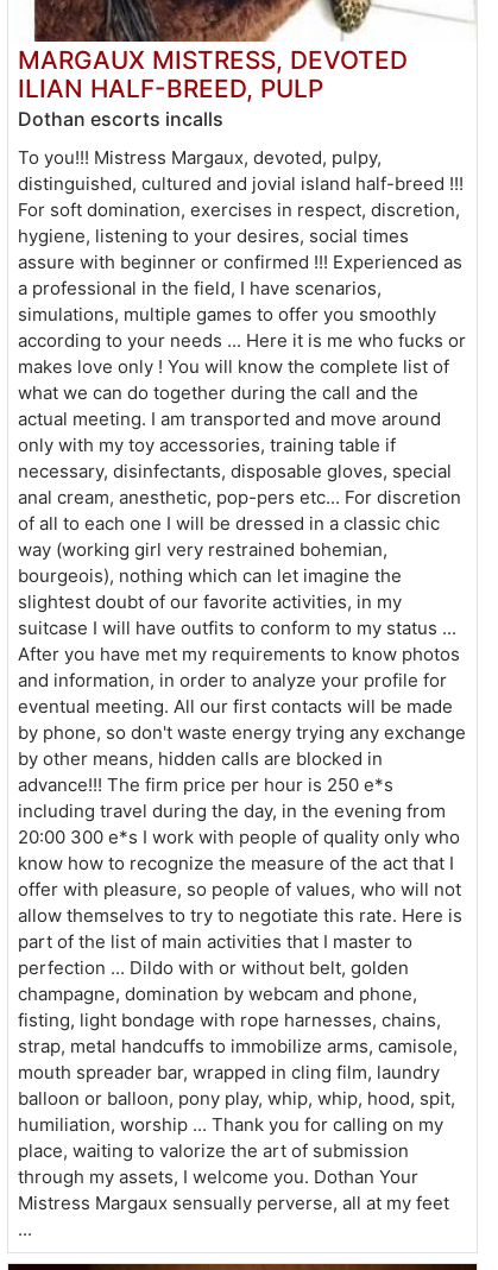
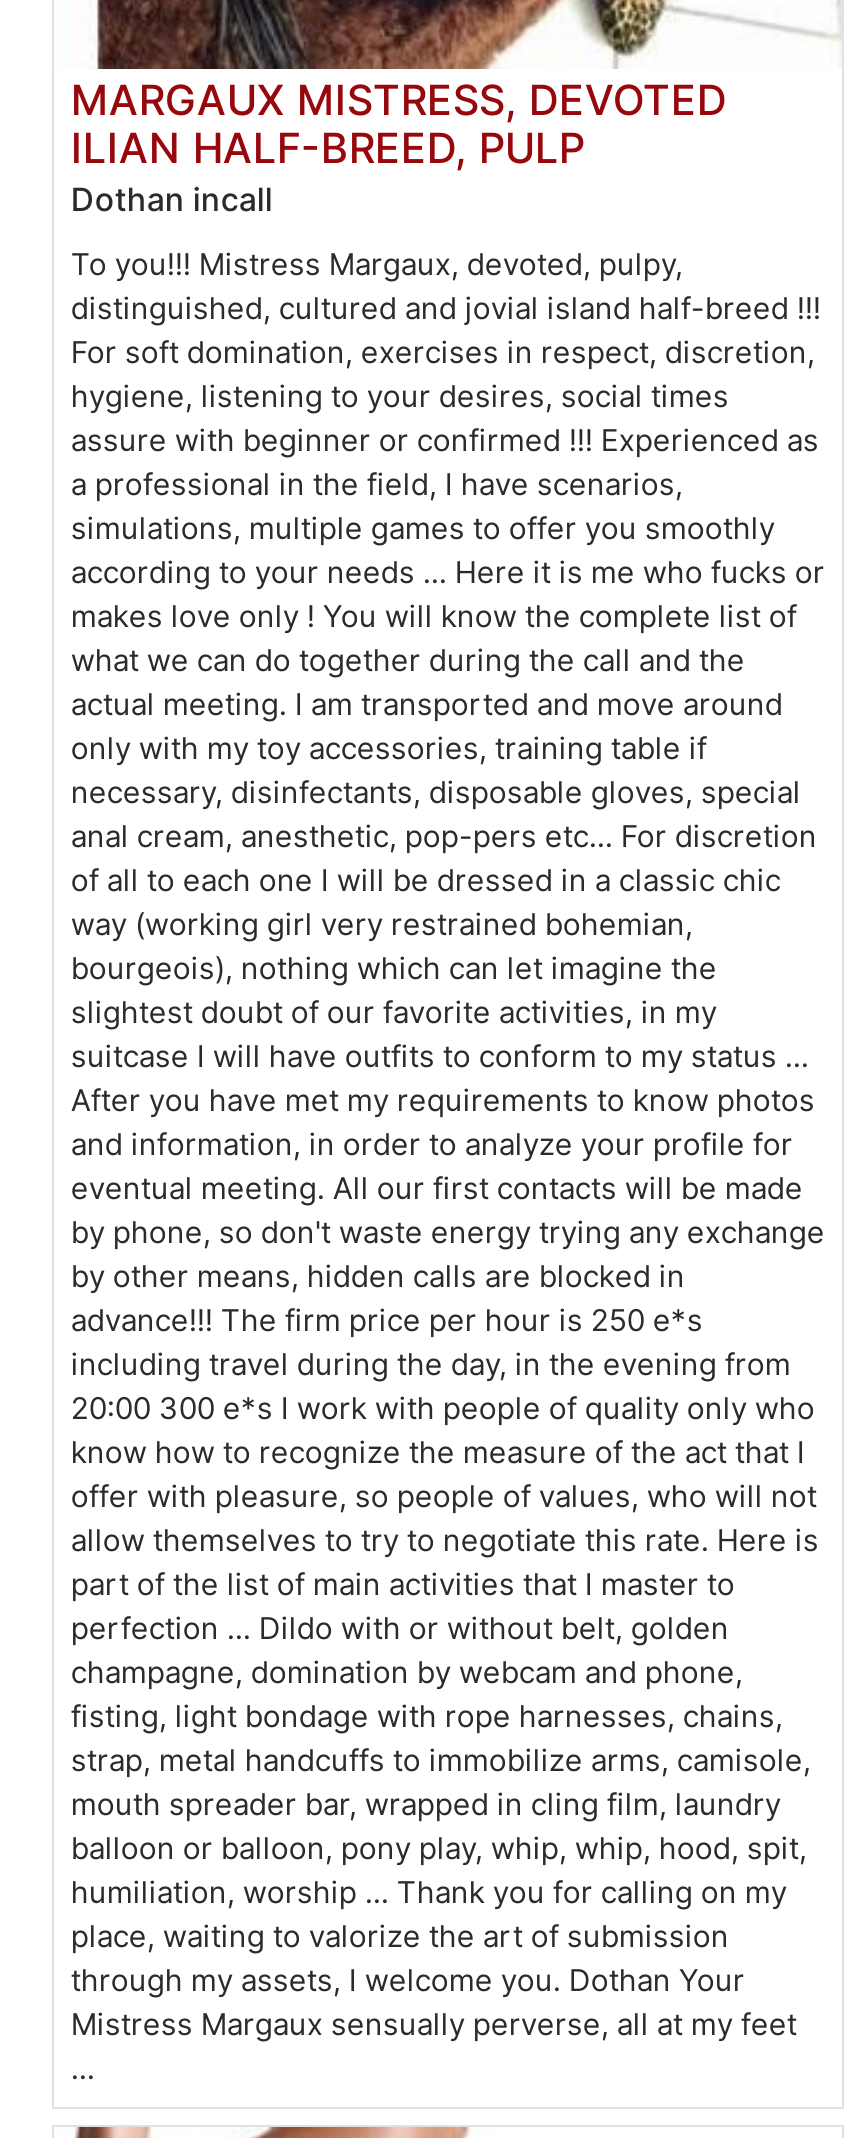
[18,107,224,130] Dothan escorts incalls -> [71,180,273,220] Dothan incall

